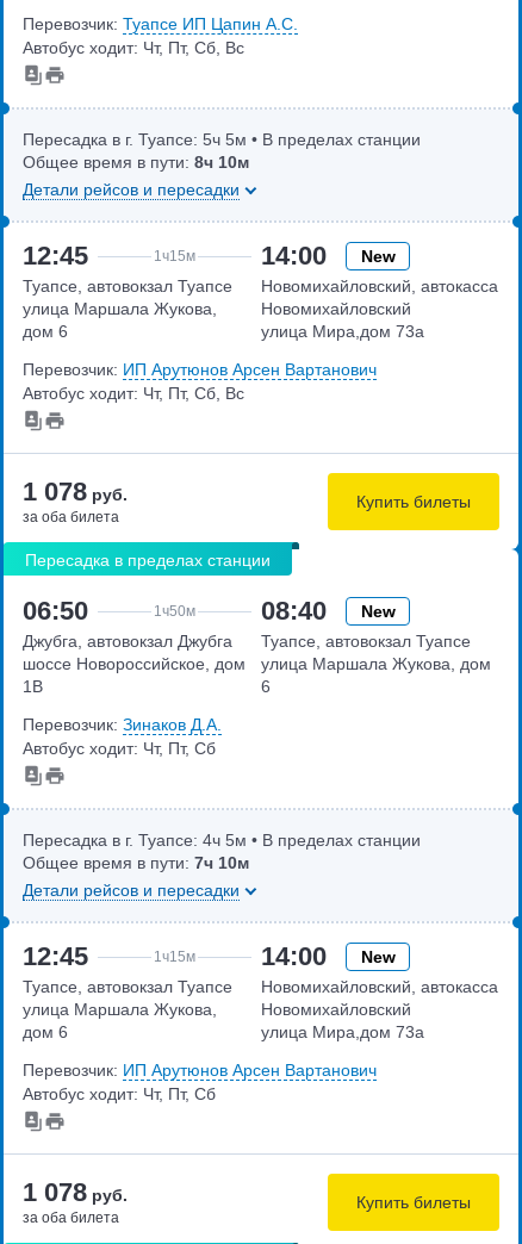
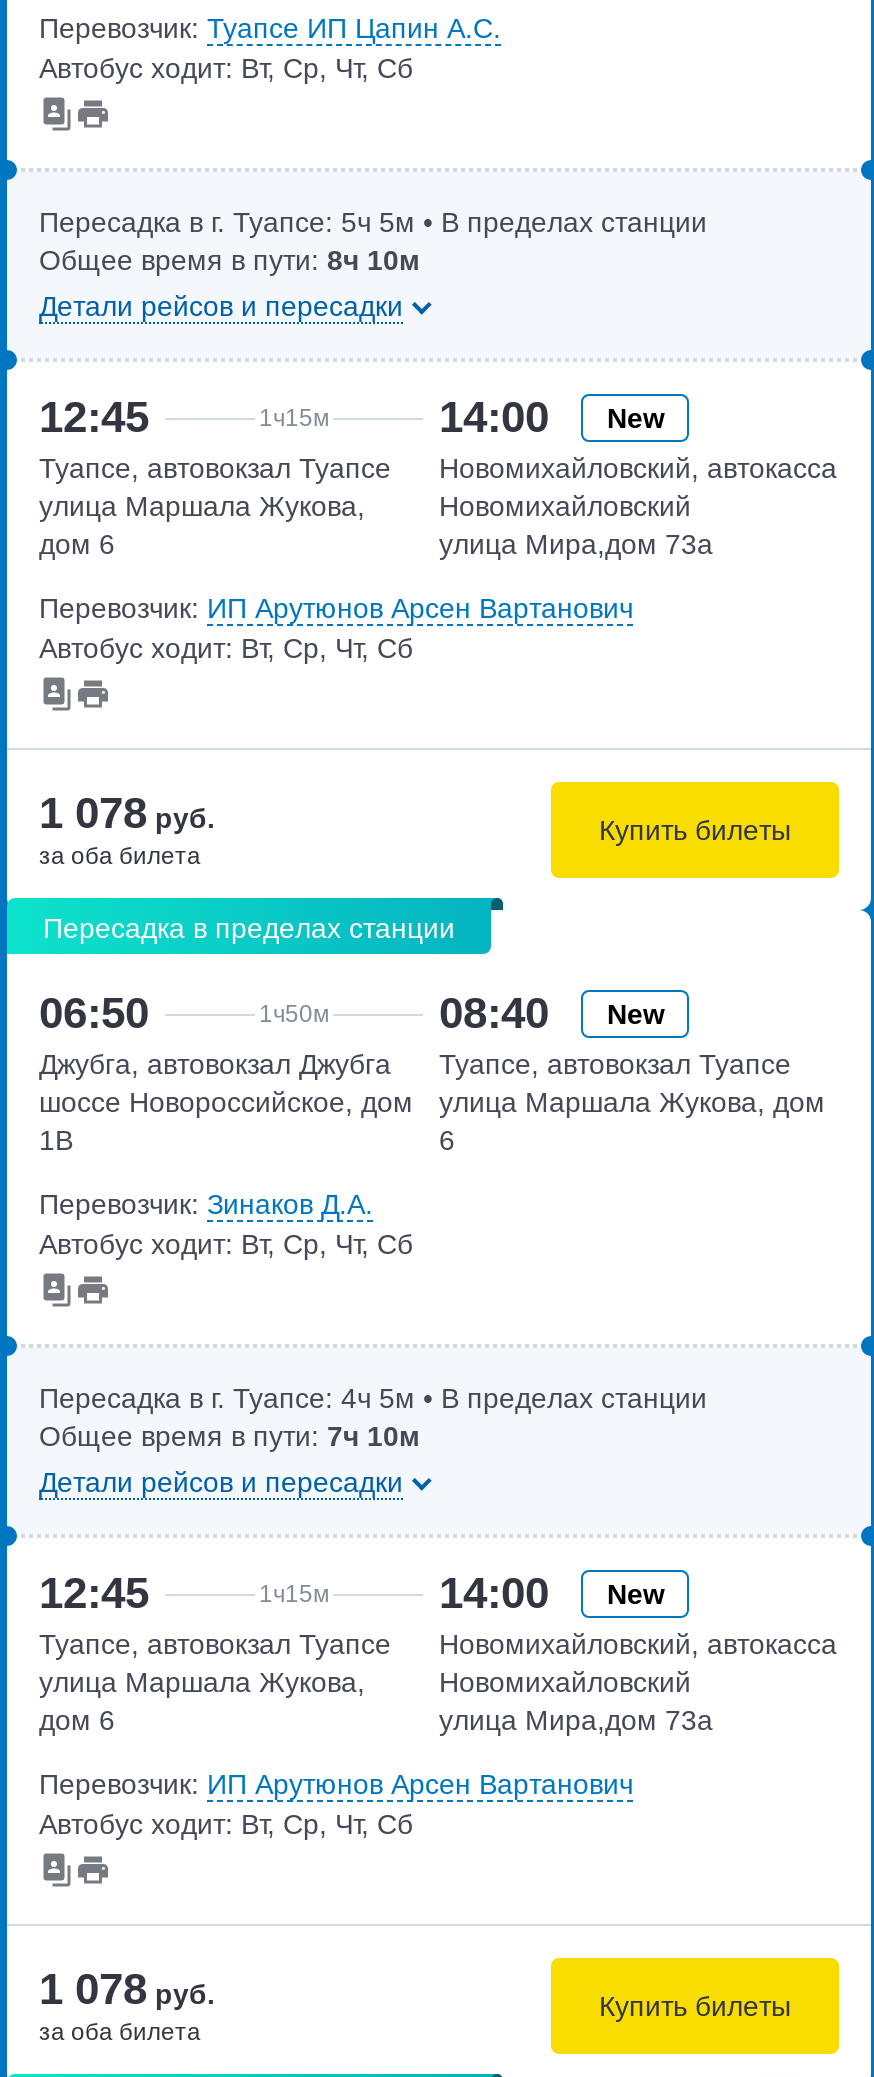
[23,38,244,57] Автобус ходит: Чт, Пт, Сб, Вс -> [39,53,413,85] Автобус ходит: Вт, Ср, Чт, Сб
[23,384,244,403] Автобус ходит: Чт, Пт, Сб, Вс -> [39,633,413,665] Автобус ходит: Вт, Ср, Чт, Сб
[23,739,216,758] Автобус ходит: Чт, Пт, Сб -> [39,1229,413,1261] Автобус ходит: Вт, Ср, Чт, Сб
[23,1084,216,1103] Автобус ходит: Чт, Пт, Сб -> [39,1809,413,1841] Автобус ходит: Вт, Ср, Чт, Сб

